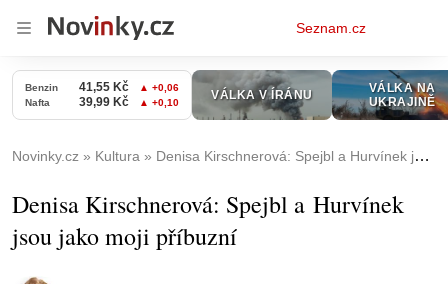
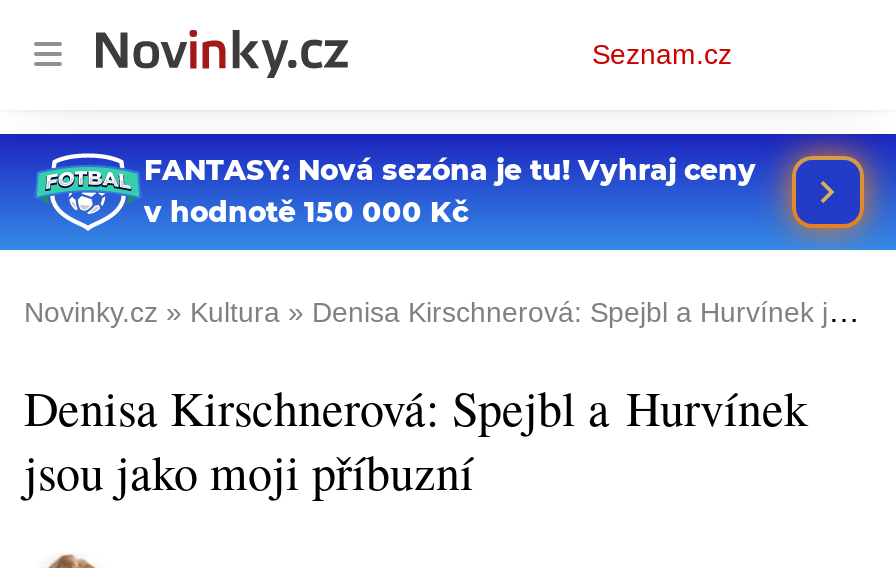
[3,68,445,125] [image] -> [6,132,890,252] [image]

